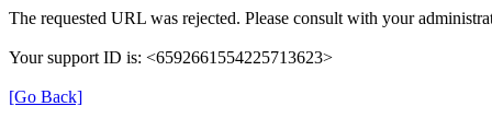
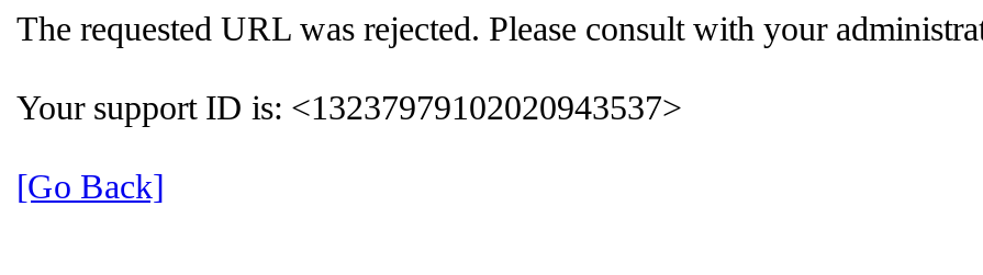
[9,48,333,67] Your support ID is: <6592661554225713623> -> [16,89,682,126] Your support ID is: <13237979102020943537>

